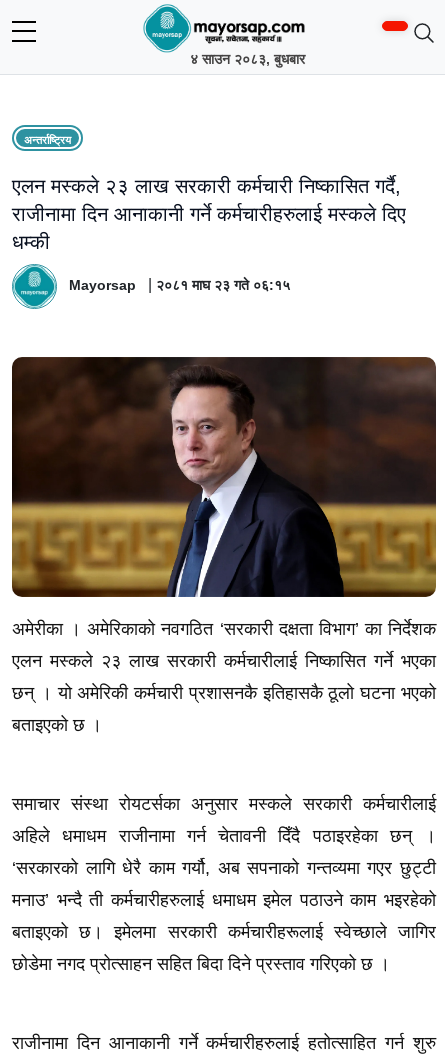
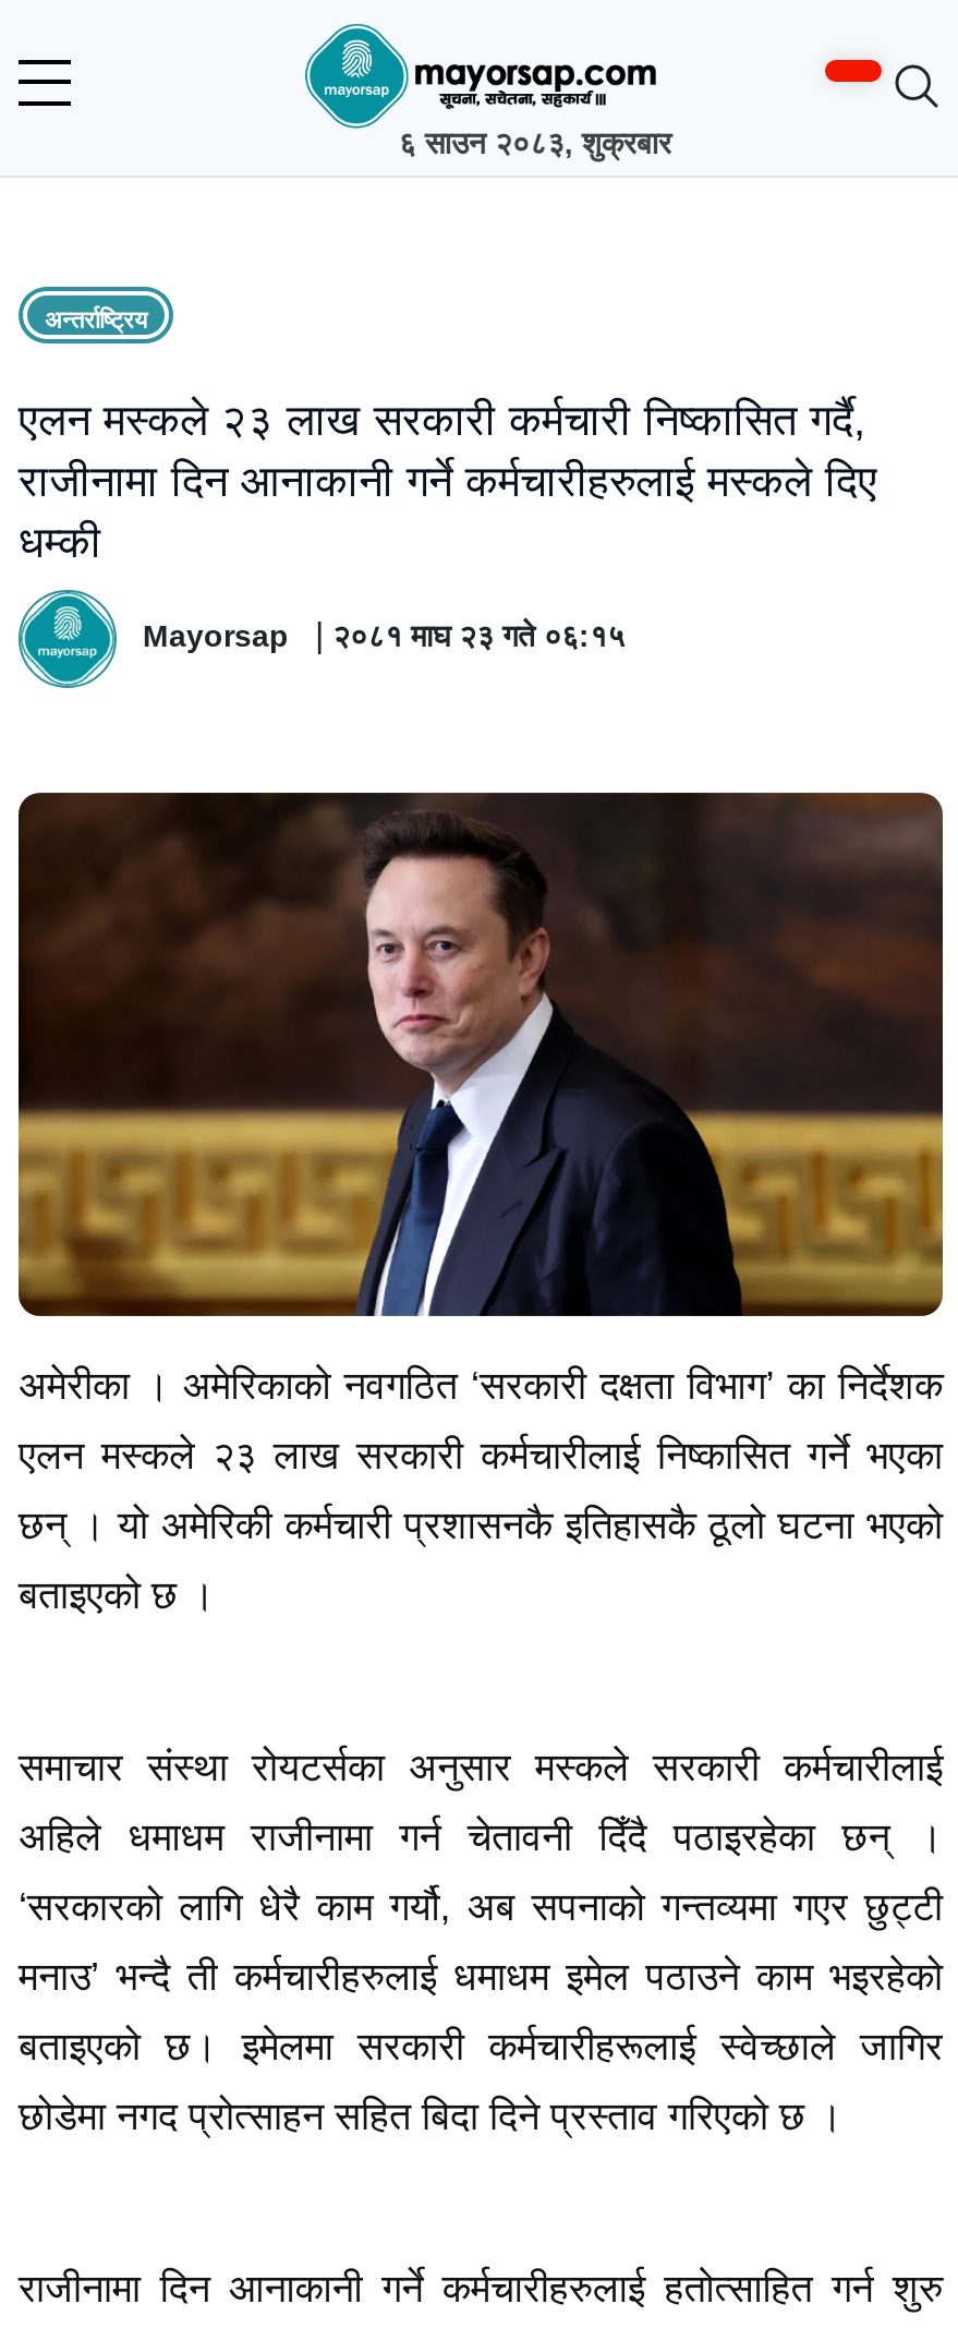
[190,51,305,67] ४ साउन २०८३, बुधबार -> [398,125,671,160] ६ साउन २०८३, शुक्रबार

